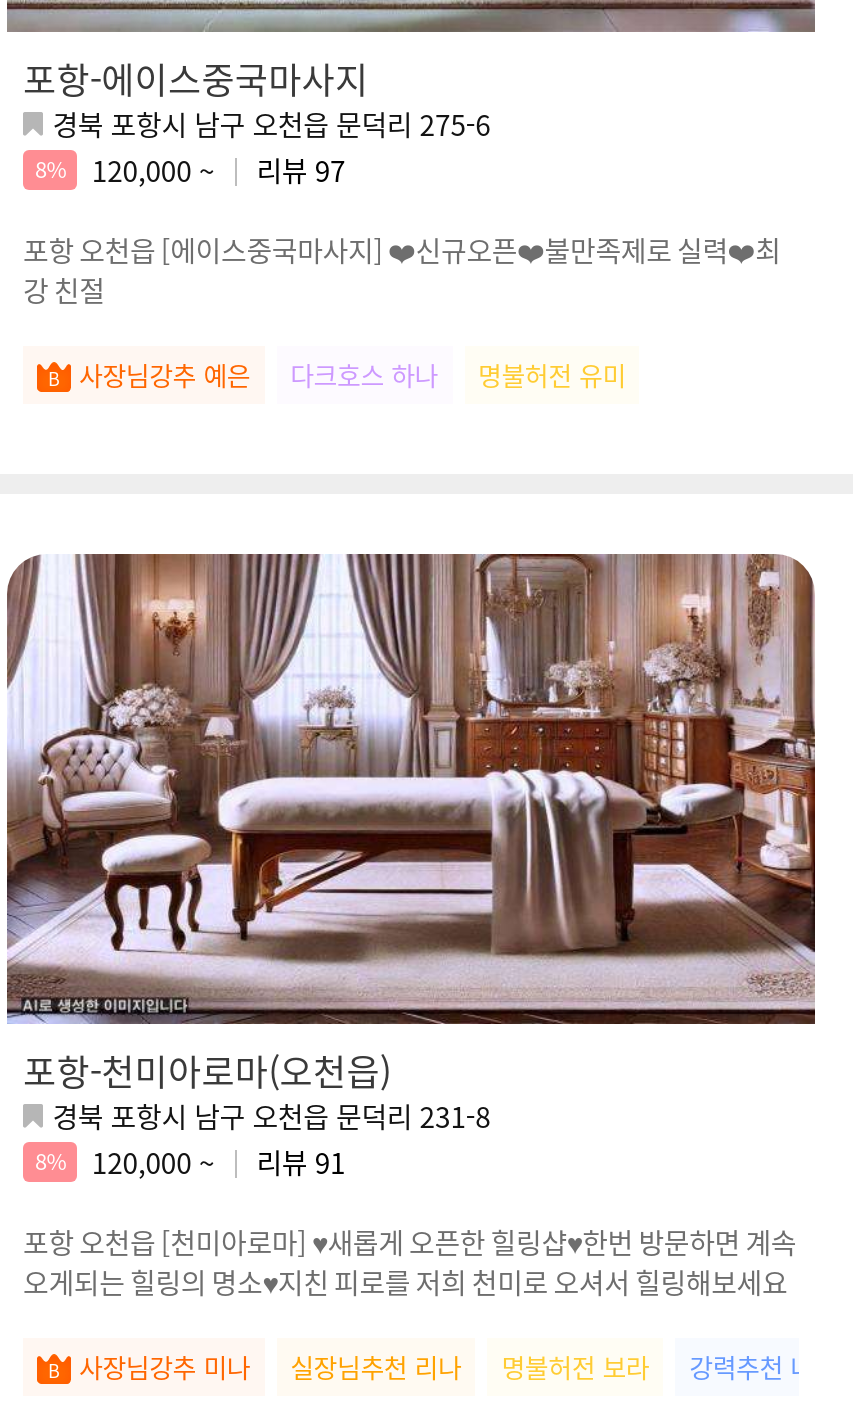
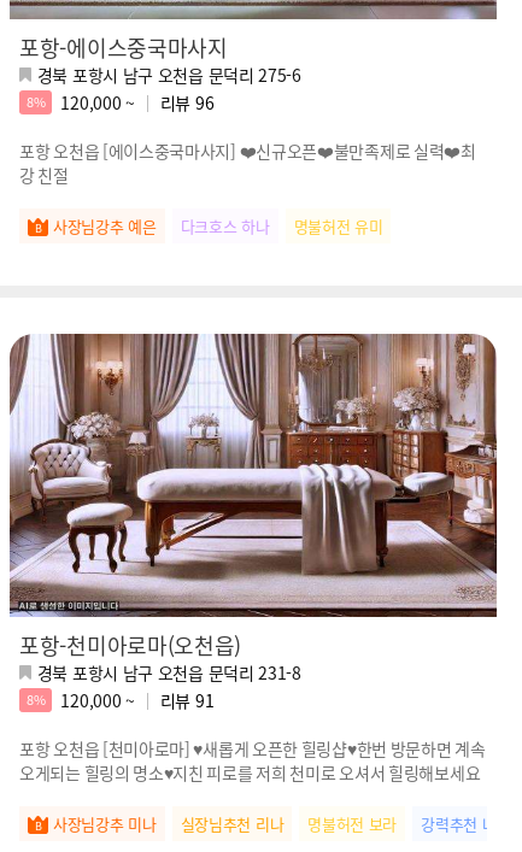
[35,150,345,190] 8% 120,000 ~ 리뷰 97 -> [27,90,214,114] 8% 120,000 ~ 리뷰 96

